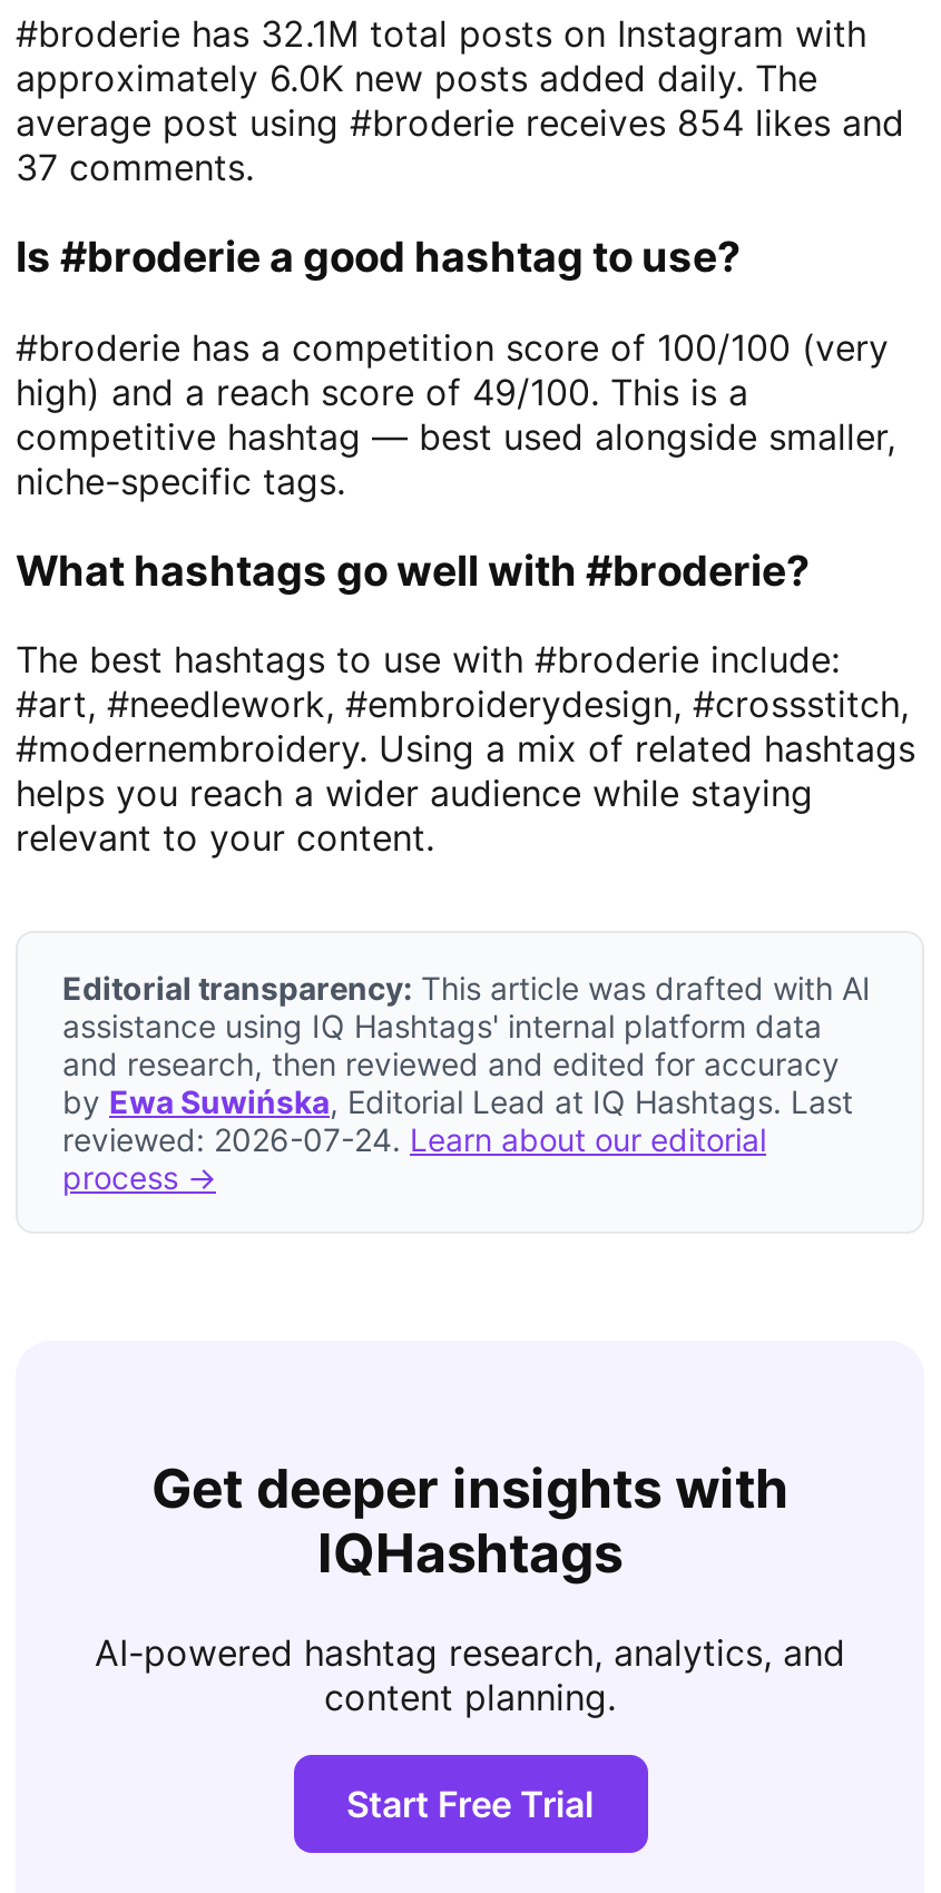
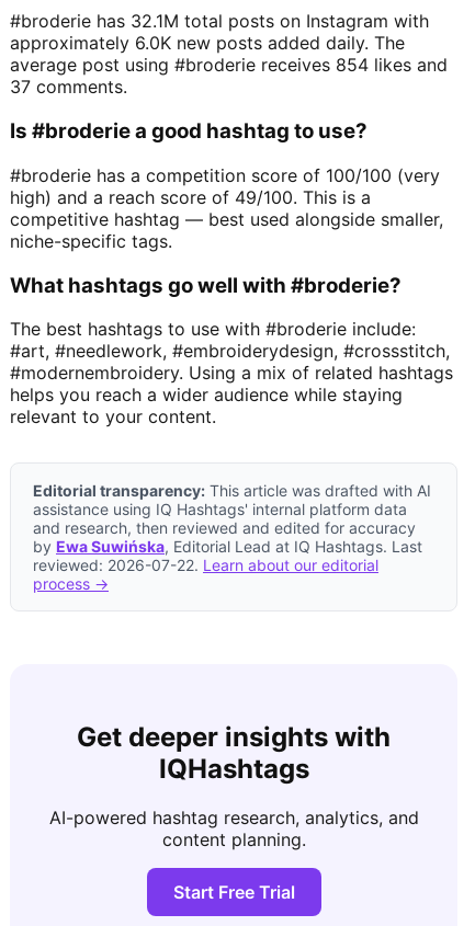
[62,1121,766,1159] reviewed: 2026-07-24. Learn about our editorial -> [33,556,378,575] reviewed: 2026-07-22. Learn about our editorial

